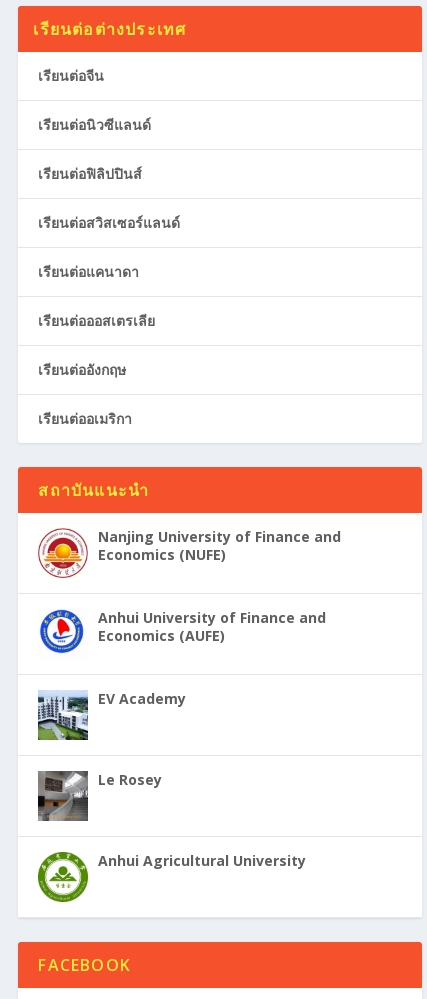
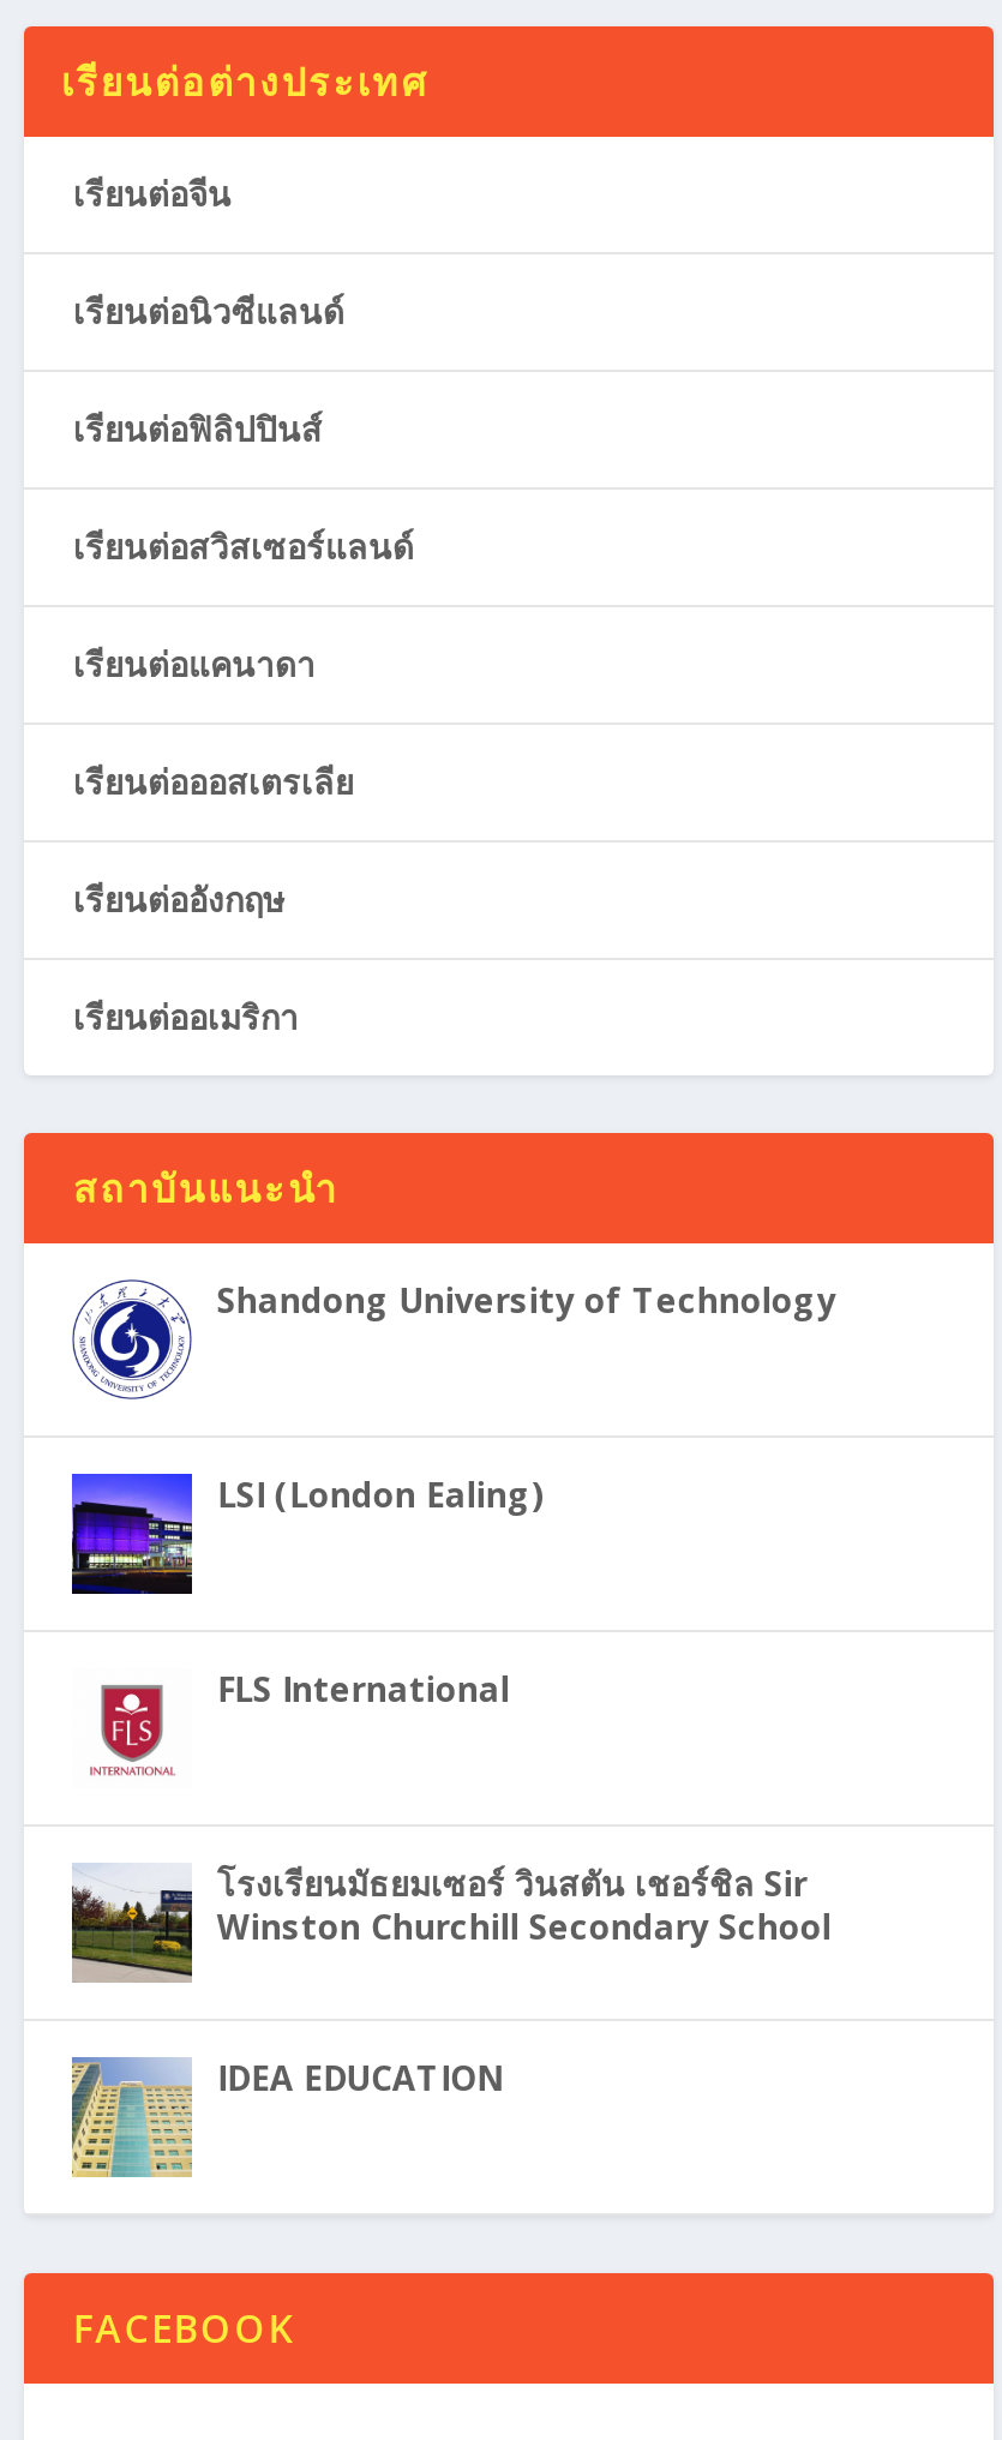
[38,527,341,578] [image] | Nanjing University of Finance and | Economics (NUFE) -> [72,1277,836,1398] [image] | Shandong University of Technology
[38,608,326,659] [image] | Anhui University of Finance and | Economics (AUFE) -> [70,1470,543,1597] [image] | LSI (London Ealing)
[37,689,186,741] [image] | EV Academy -> [72,1666,510,1789] [image] | FLS International
[37,770,162,821] [image] | Le Rosey -> [72,1861,831,1982] [image] | โรงเรียนมัธยมเซอร์ วินสตัน เชอร์ชิล Sir | Winston Churchill Secondary School
[37,851,306,903] [image] | Anhui Agricultural University -> [70,2054,503,2178] [image] | IDEA EDUCATION

